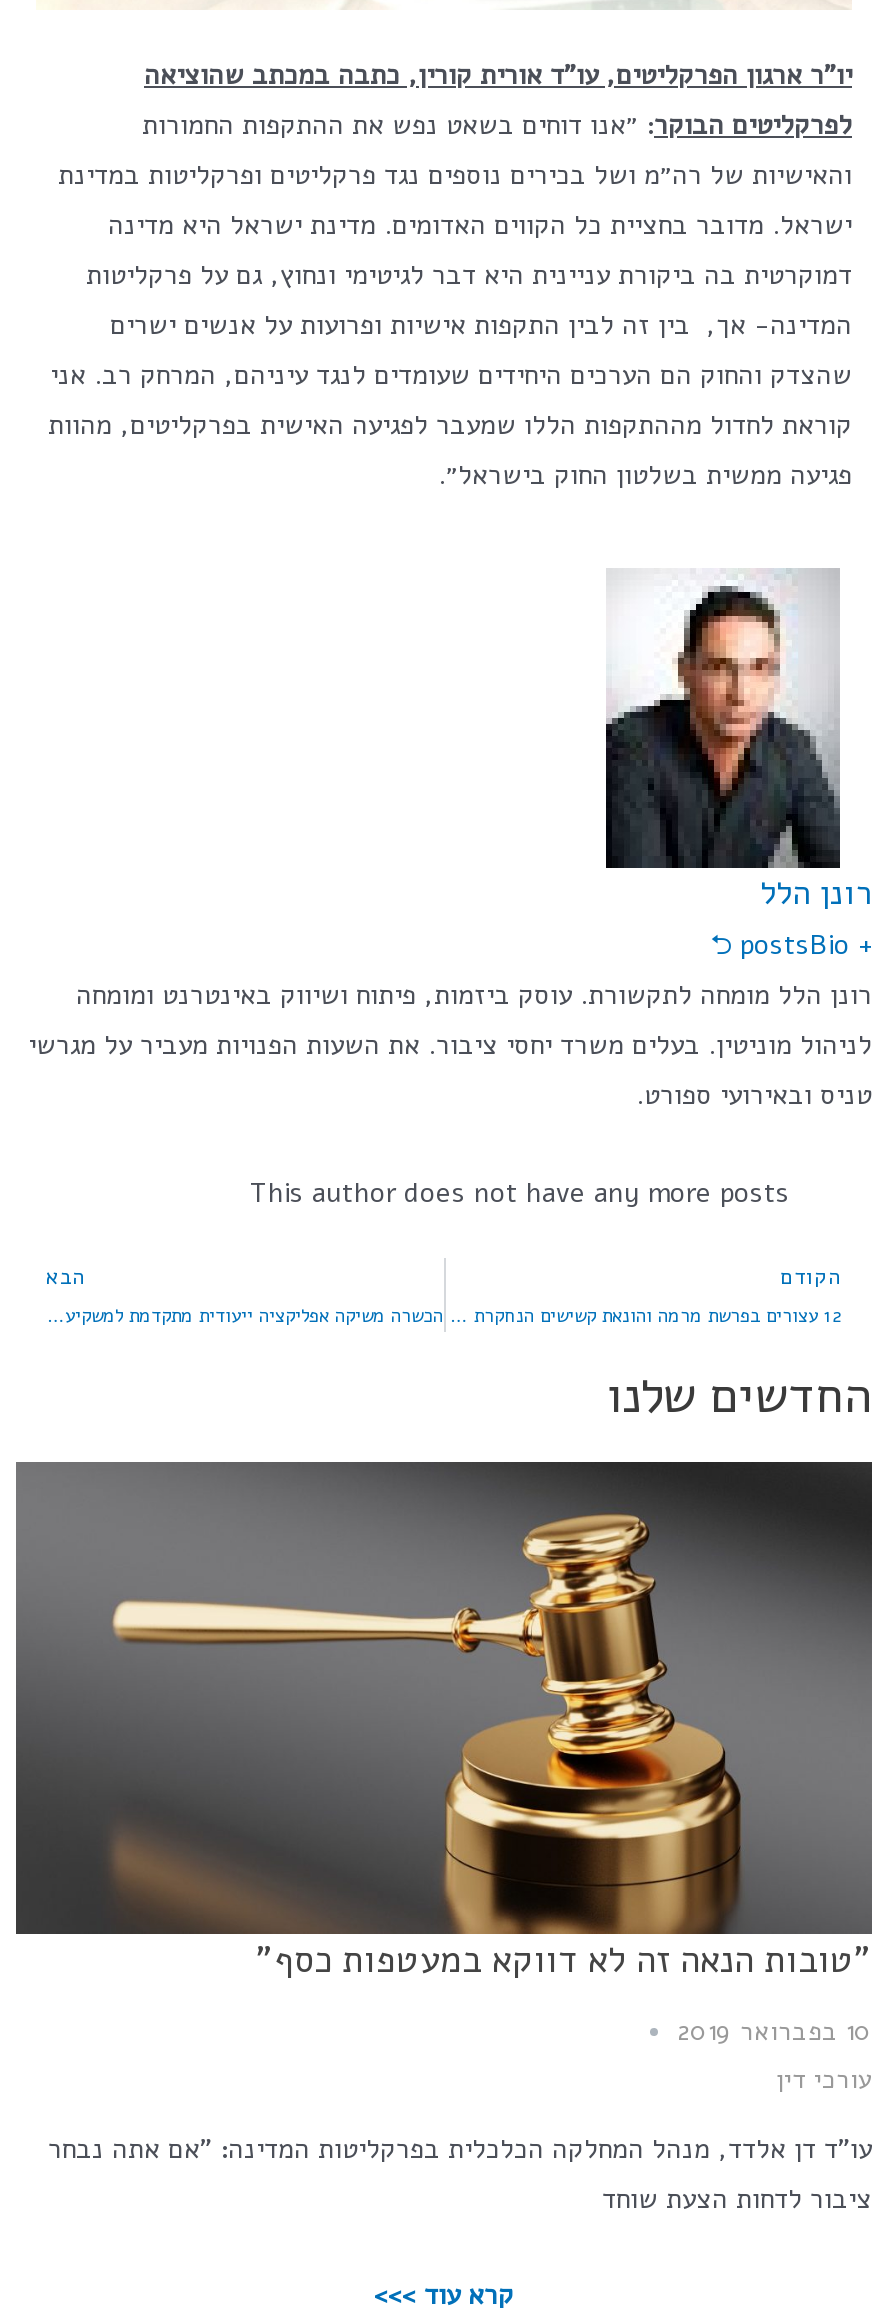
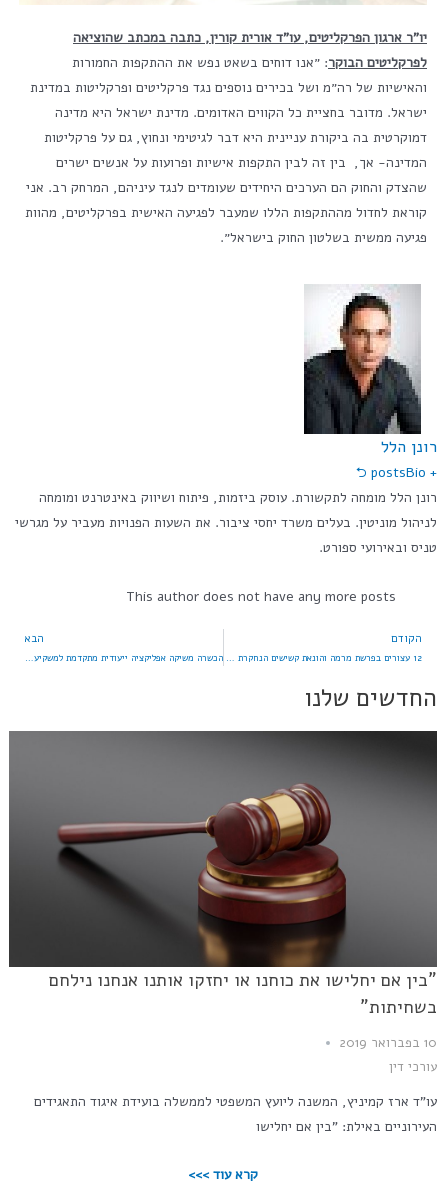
[112,1514,872,1983] [image] | "טובות הנאה זה לא דווקא במעטפות כסף" -> [49,760,437,1018] [image] | "בין אם יחלישו את כוחנו או יחזקו אותנו אנחנו נילחם | בשחיתות"
[48,2129,872,2217] עו"ד דן אלדד, מנהל המחלקה הכלכלית בפרקליטות המדינה: "אם אתה נבחר | ציבור לדחות הצעת שוחד -> [34,1091,437,1135] עו"ד ארז קמיניץ, המשנה ליועץ המשפטי לממשלה בועידת איגוד התאגידים | העירוניים באילת: "בין אם יחלישו

